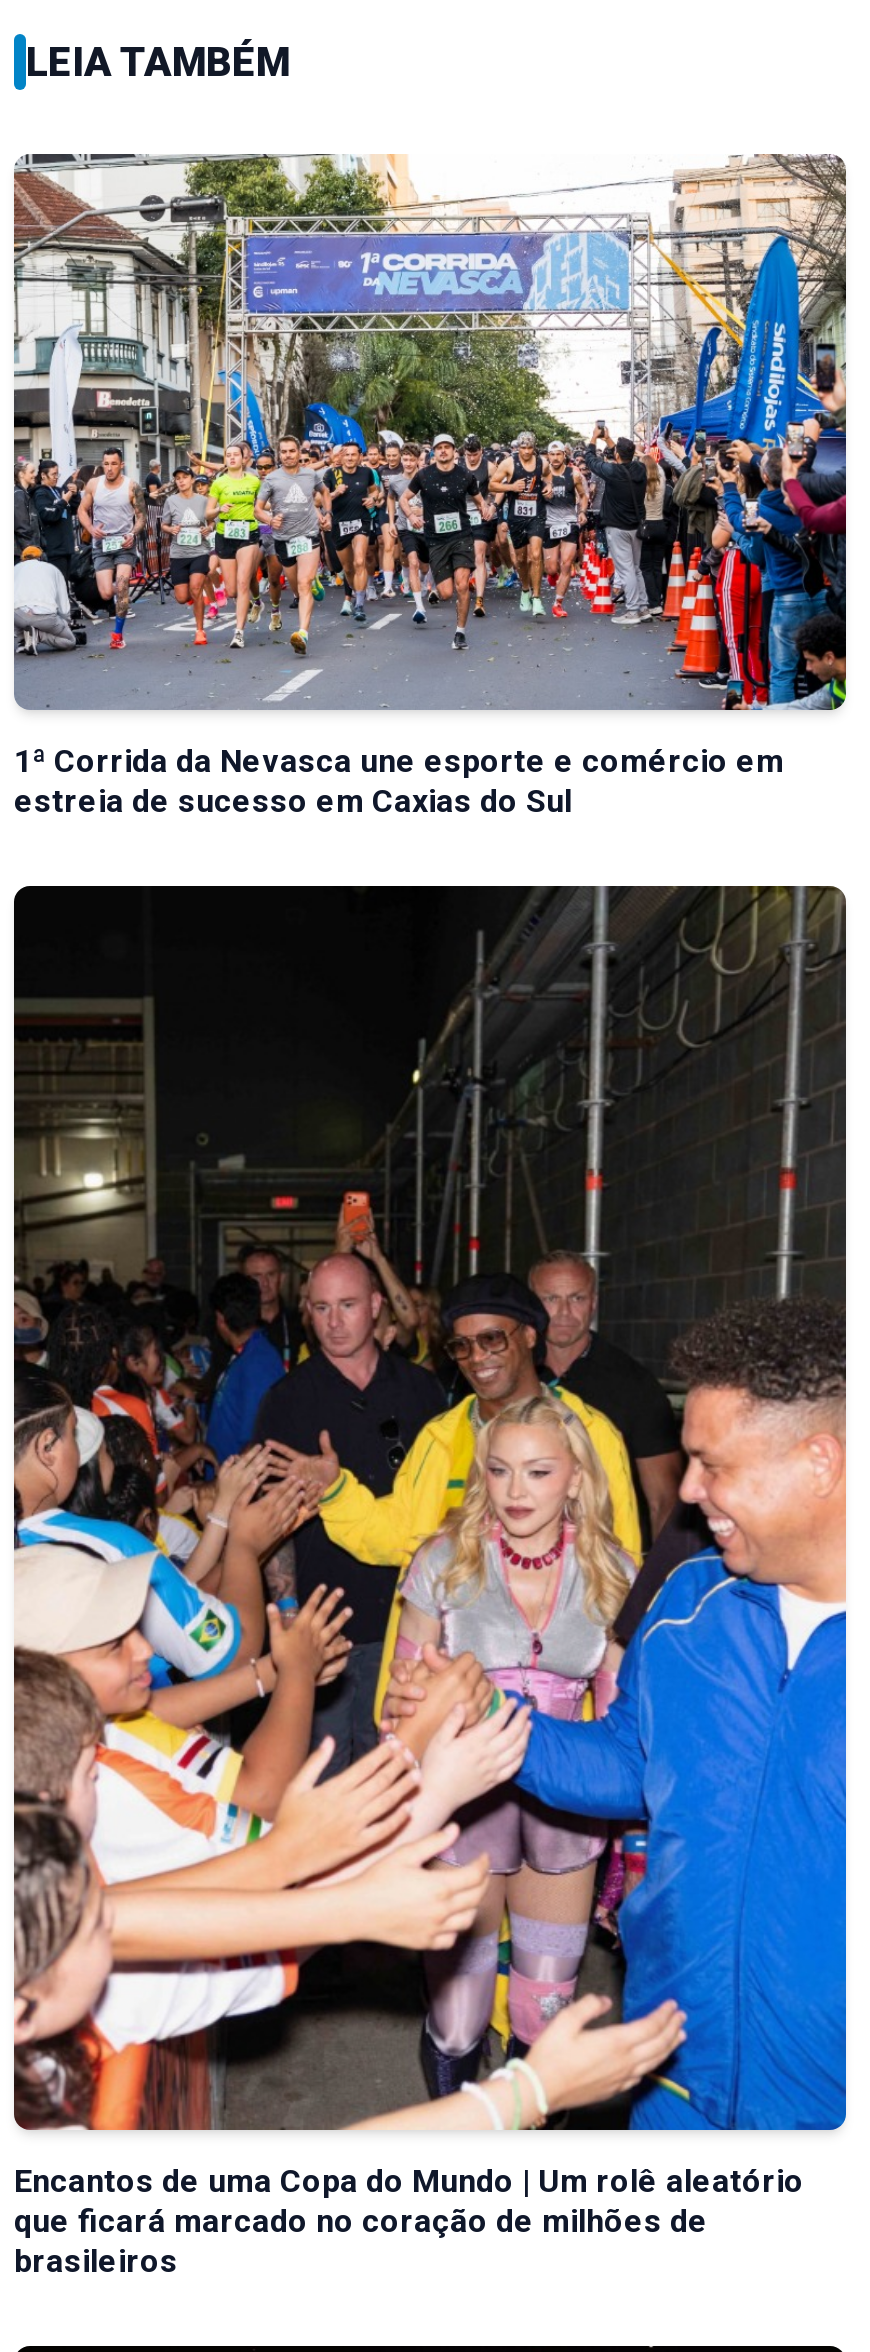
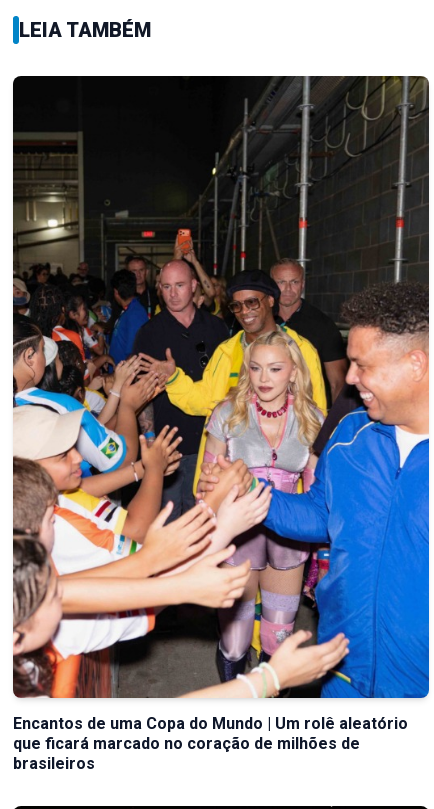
[12,154,848,820] [image] | 1ª Corrida da Nevasca une esporte e comércio em | estreia de sucesso em Caxias do Sul -> none

